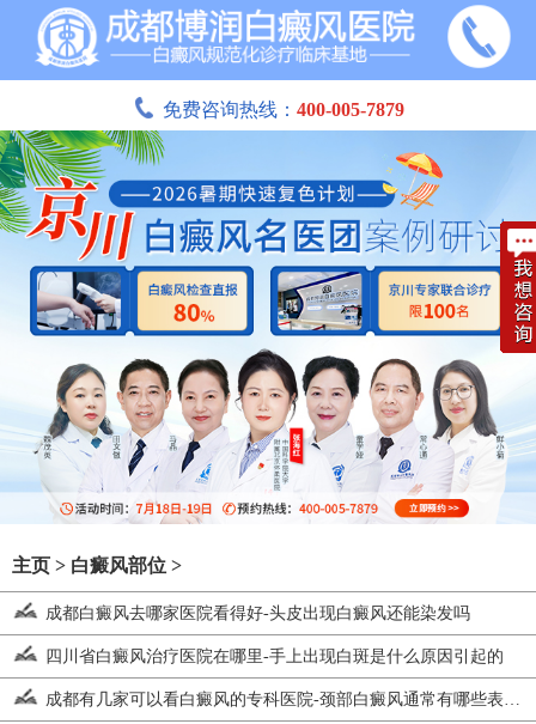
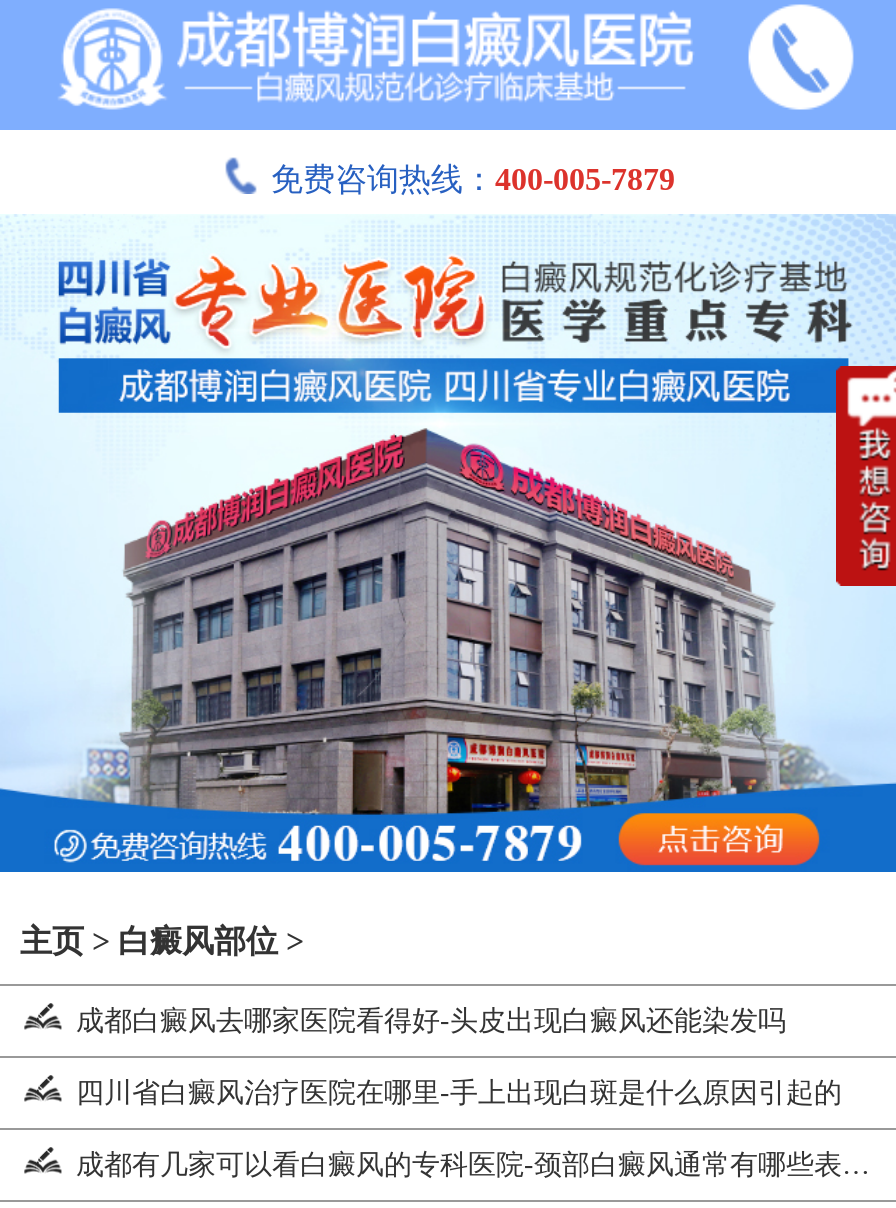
[4,129,532,524] [image] -> [6,214,890,874] [image]

